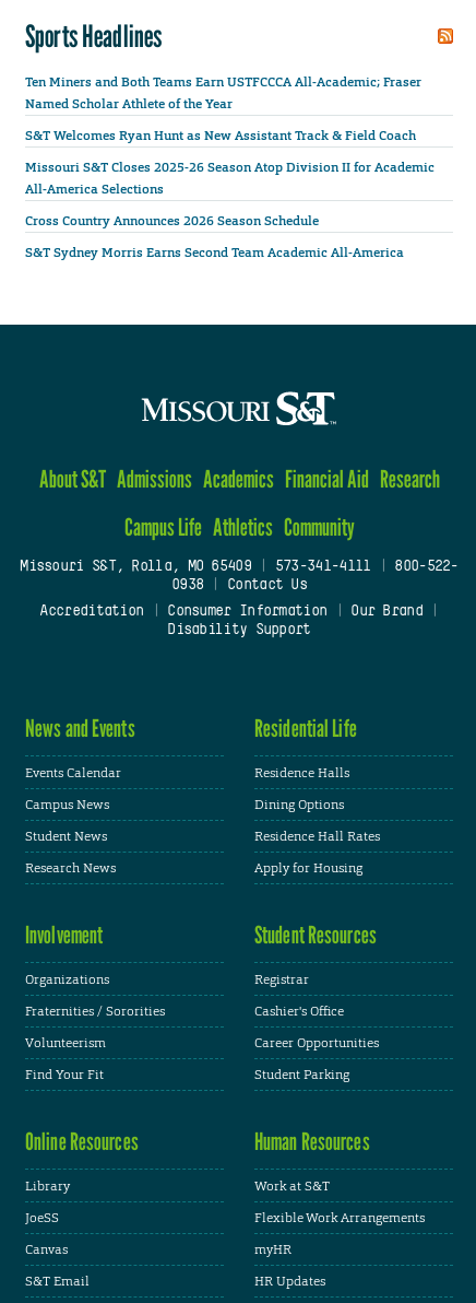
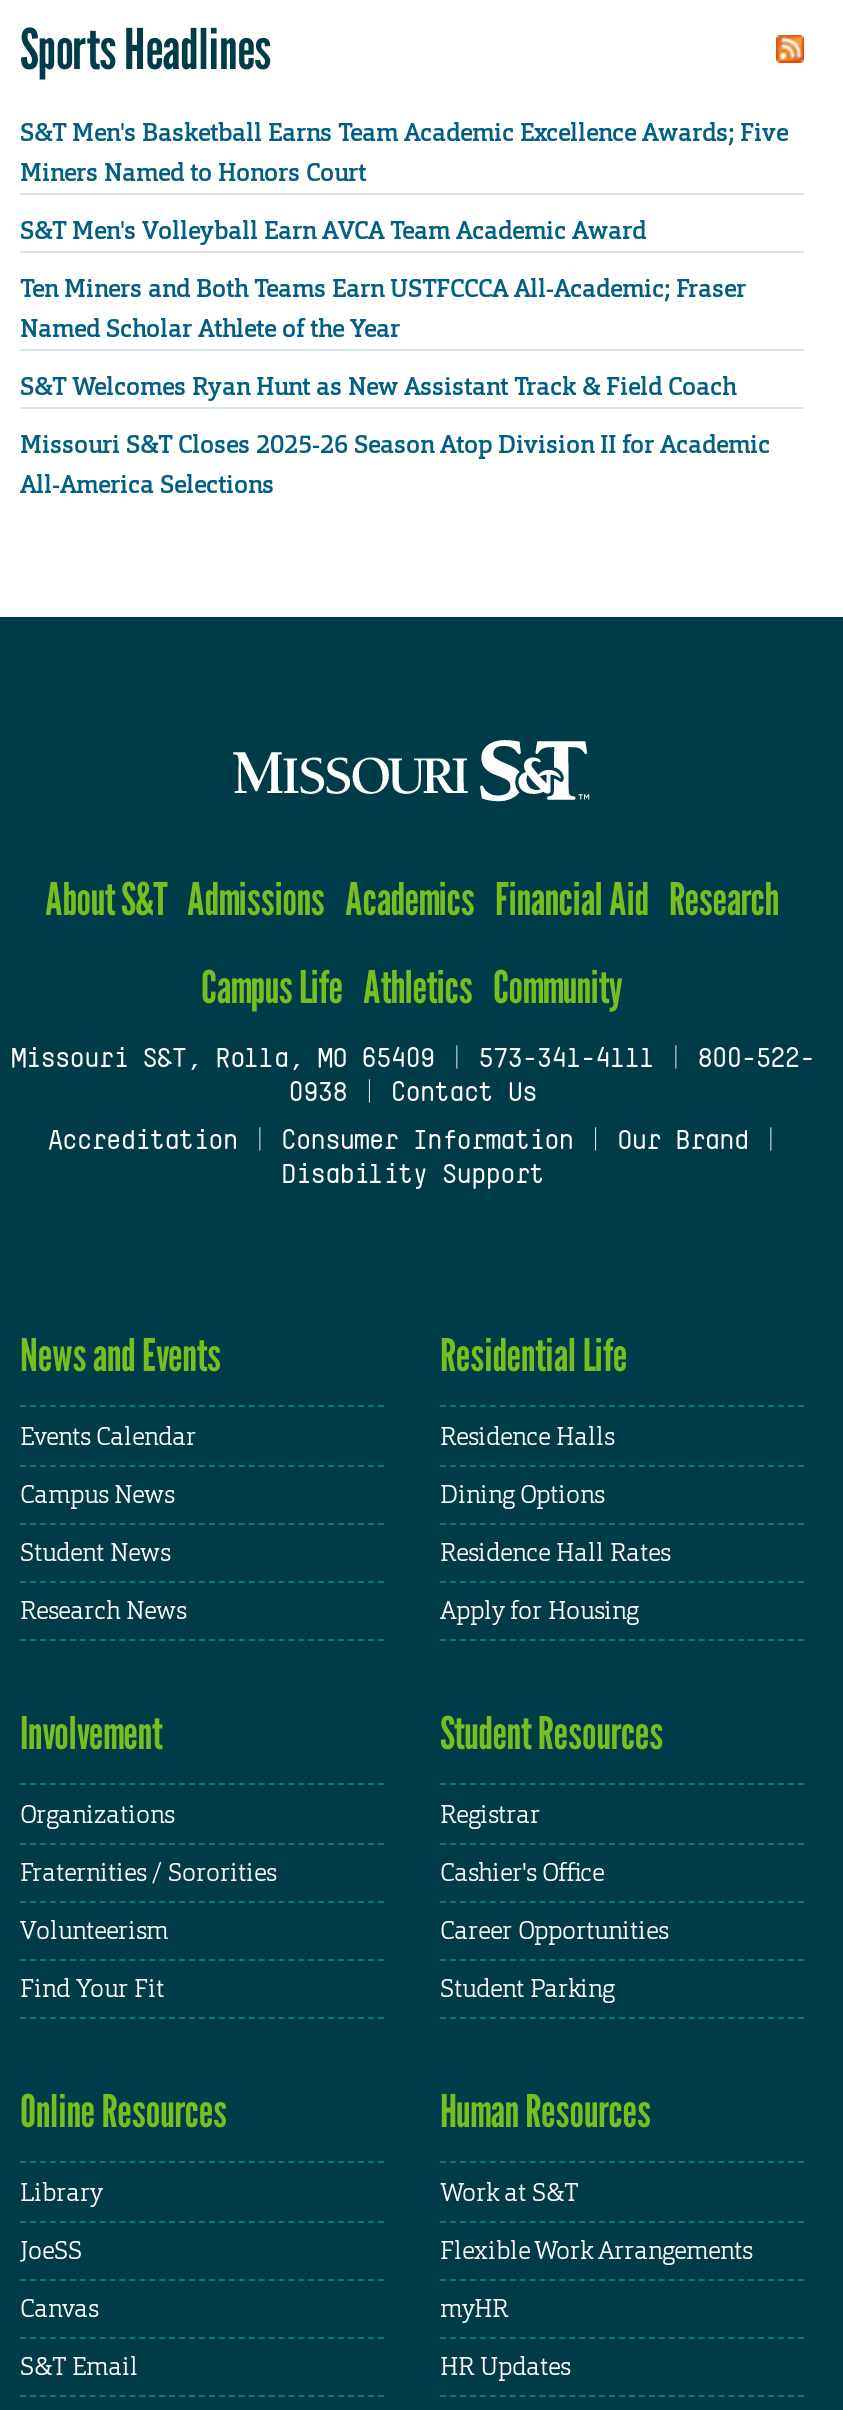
none -> [20,116,788,246] S&T Men's Basketball Earns Team Academic Excellence Awards; Five | Miners Named to Honors Court | S&T Men's Volleyball Earn AVCA Team Academic Award
moved [25,73,435,198] -> [20,273,770,501]: Ten Miners and Both Teams Earn USTFCCCA All-Academic; Fraser | Named Scholar Athlete of the Year | S&T Welcomes Ryan Hunt as New Assistant Track & Field Coach | Missouri S&T Closes 2025-26 Season Atop Division II for Academic | All-America Selections
[25,212,404,261] Cross Country Announces 2026 Season Schedule | S&T Sydney Morris Earns Second Team Academic All-America -> none

